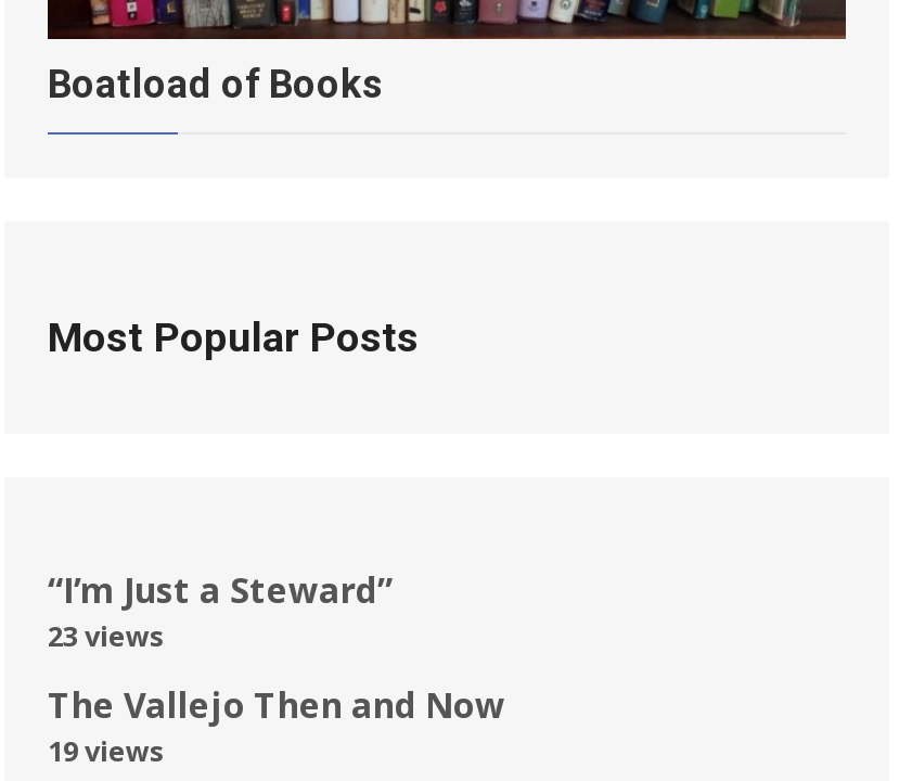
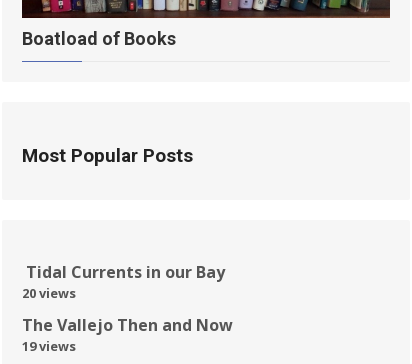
[48,566,393,655] “I’m Just a Steward” | 23 views -> [22,261,225,302] Tidal Currents in our Bay | 20 views

